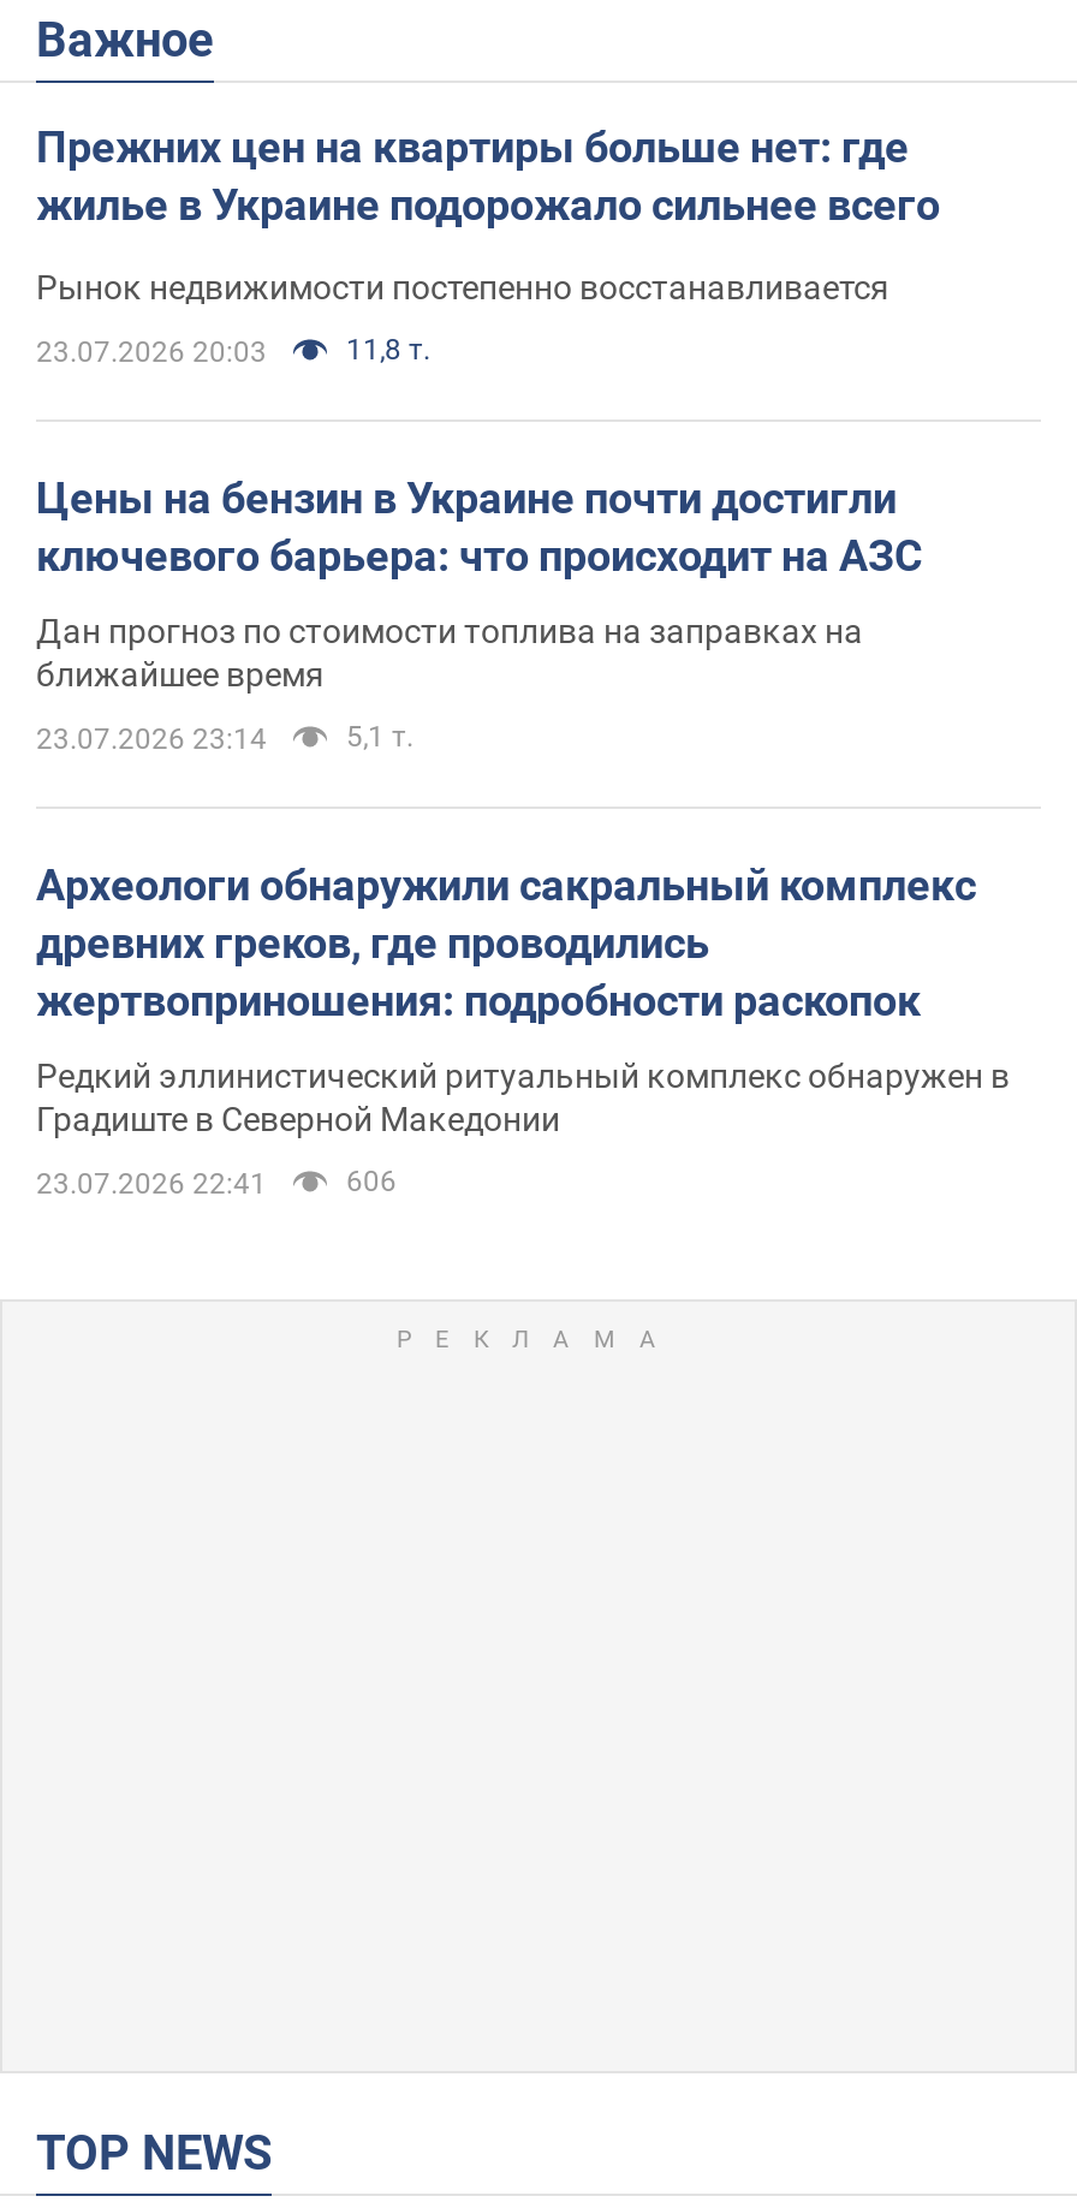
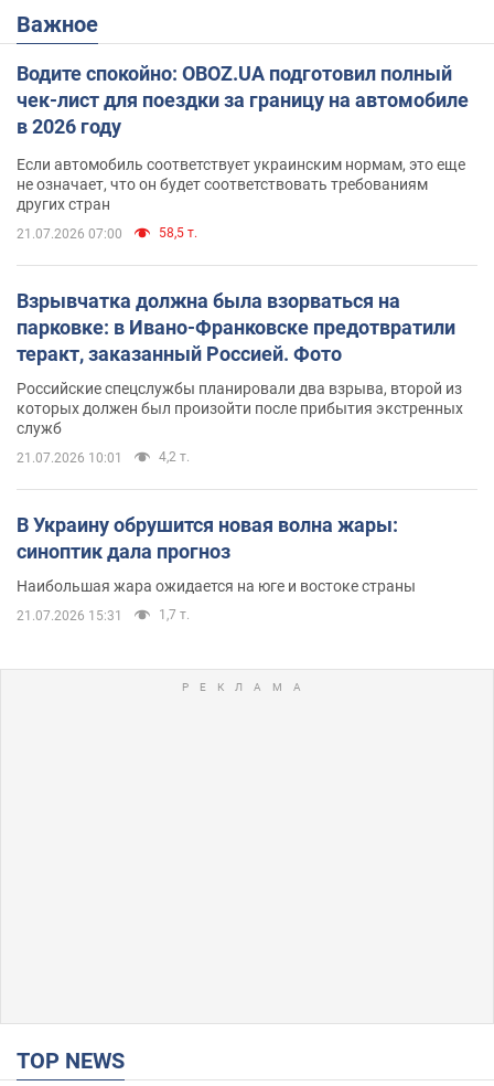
[36,122,940,230] Прежних цен на квартиры больше нет: где | жилье в Украине подорожало сильнее всего -> [17,62,469,138] Водите спокойно: OBOZ.UA подготовил полный | чек-лист для поездки за границу на автомобиле | в 2026 году
[36,269,889,307] Рынок недвижимости постепенно восстанавливается -> [17,156,465,213] Если автомобиль соответствует украинским нормам, это еще | не означает, что он будет соответствовать требованиям | других стран
[36,333,430,369] 23.07.2026 20:03 | 11,8 т. -> [17,225,197,242] 21.07.2026 07:00 | 58,5 т.
[36,473,923,581] Цены на бензин в Украине почти достигли | ключевого барьера: что происходит на АЗС -> [17,289,455,366] Взрывчатка должна была взорваться на | парковке: в Ивано-Франковске предотвратили | теракт, заказанный Россией. Фото
[36,612,863,694] Дан прогноз по стоимости топлива на заправках на | ближайшее время -> [17,380,463,437] Российские спецслужбы планировали два взрыва, второй из | которых должен был произойти после прибытия экстренных | служб
[36,720,413,757] 23.07.2026 23:14 | 5,1 т. -> [17,449,190,466] 21.07.2026 10:01 | 4,2 т.
[36,860,976,1026] Археологи обнаружили сакральный комплекс | древних греков, где проводились | жертвоприношения: подробности раскопок -> [17,513,398,563] В Украину обрушится новая волна жары: | синоптик дала прогноз
[36,1057,1010,1139] Редкий эллинистический ритуальный комплекс обнаружен в | Градиште в Северной Македонии -> [17,577,416,595] Наибольшая жара ожидается на юге и востоке страны
[36,1165,397,1201] 23.07.2026 22:41 | 606 -> [17,607,190,624] 21.07.2026 15:31 | 1,7 т.

